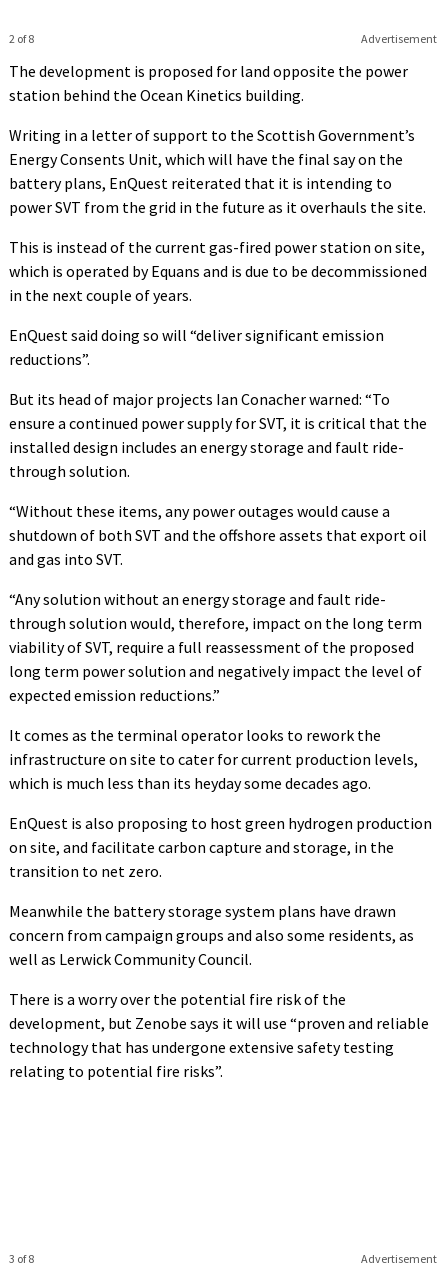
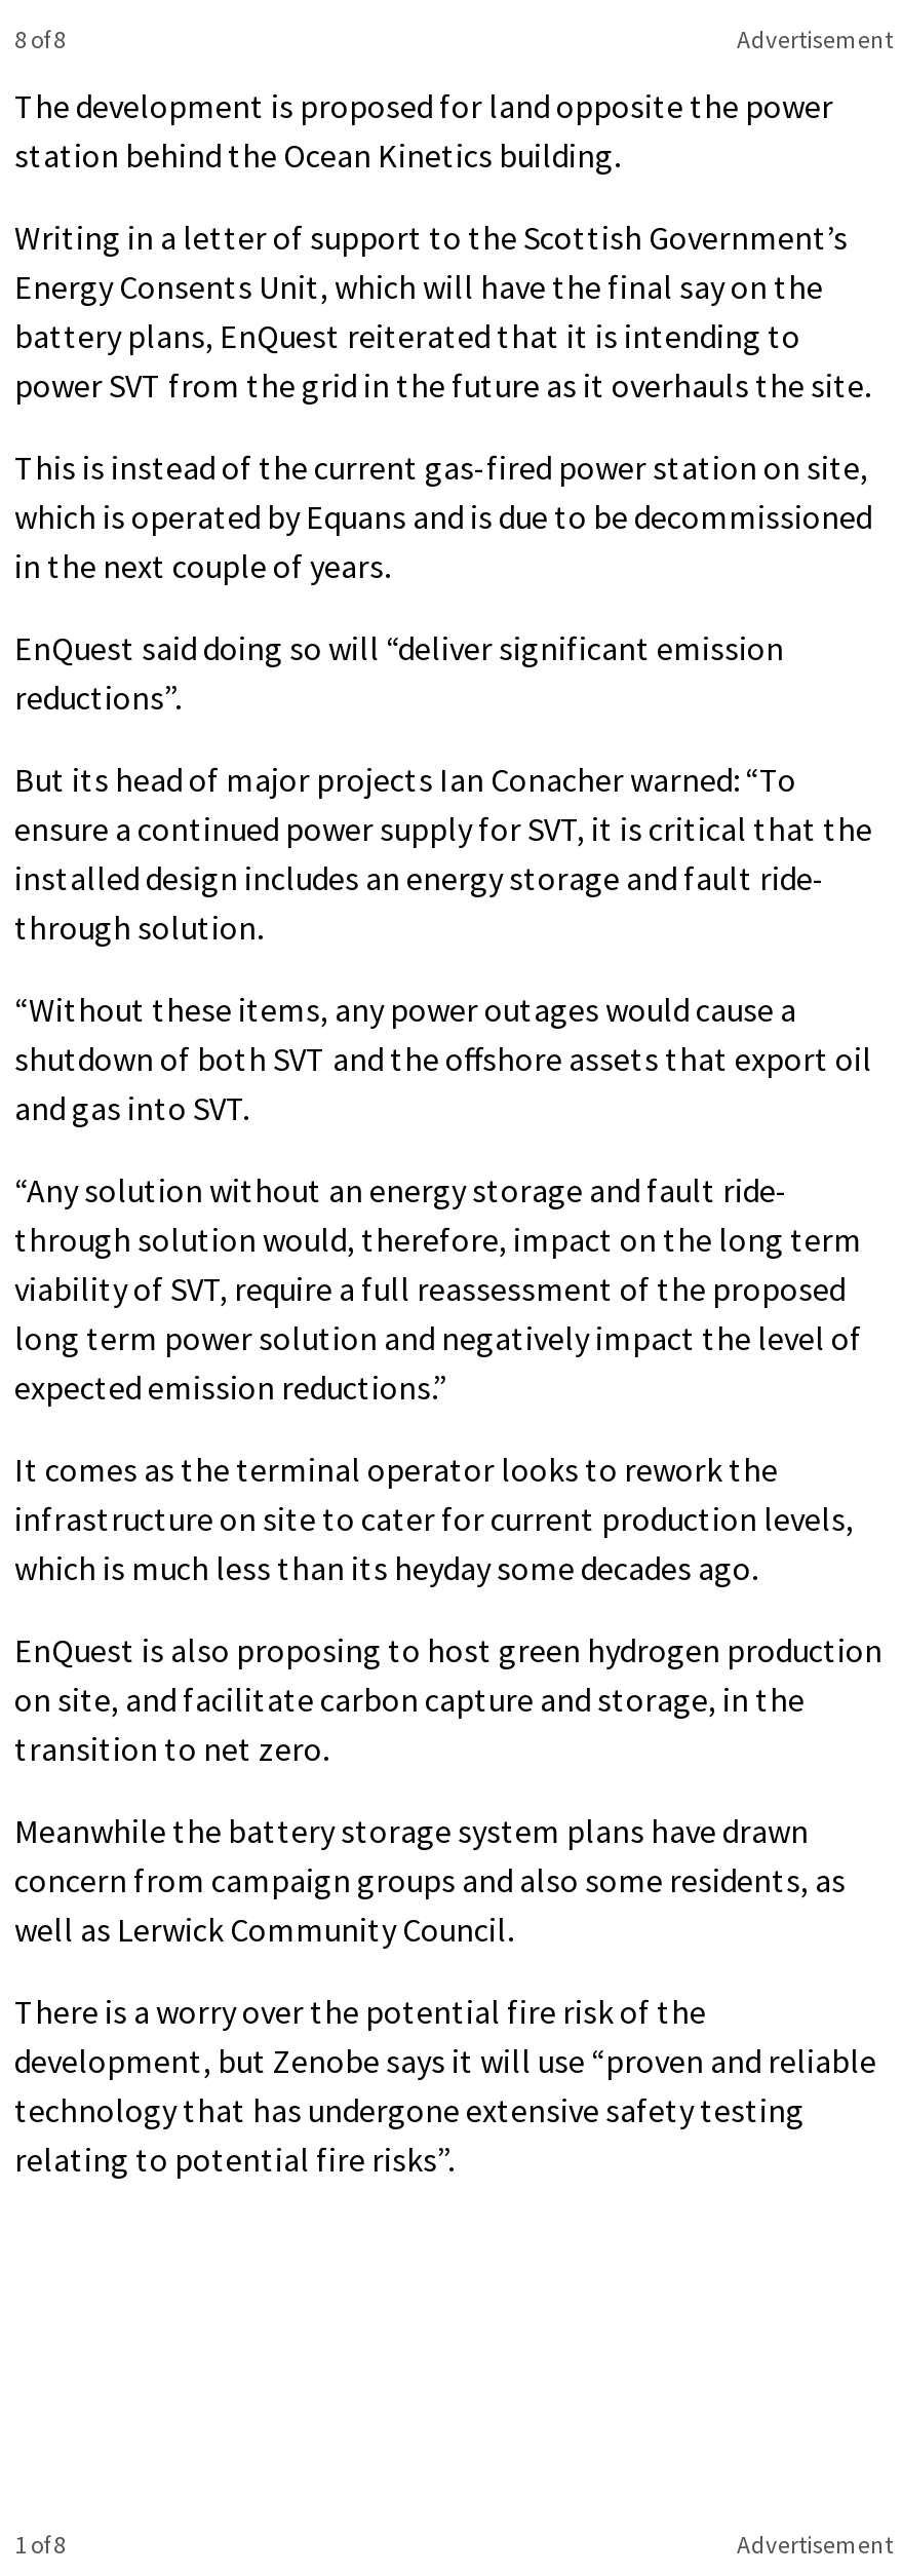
[9,31,34,46] 2 of 8 -> [14,23,66,54] 8 of 8
[9,1251,34,1266] 3 of 8 -> [14,2529,66,2559] 1 of 8

